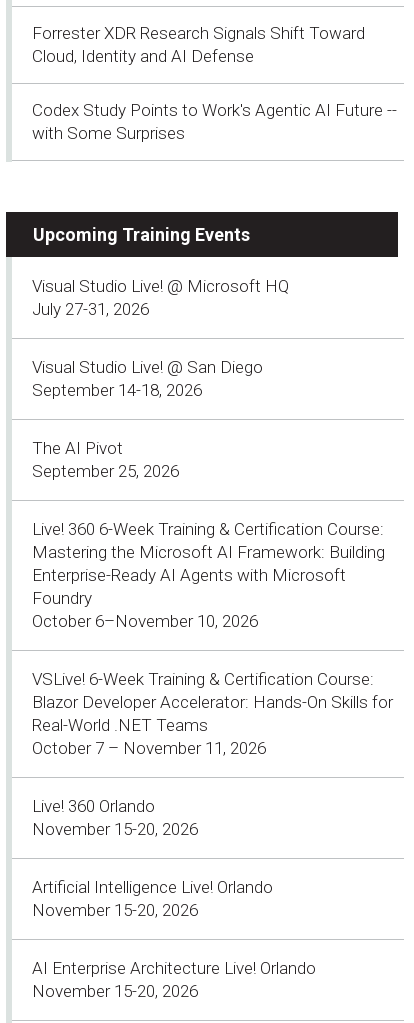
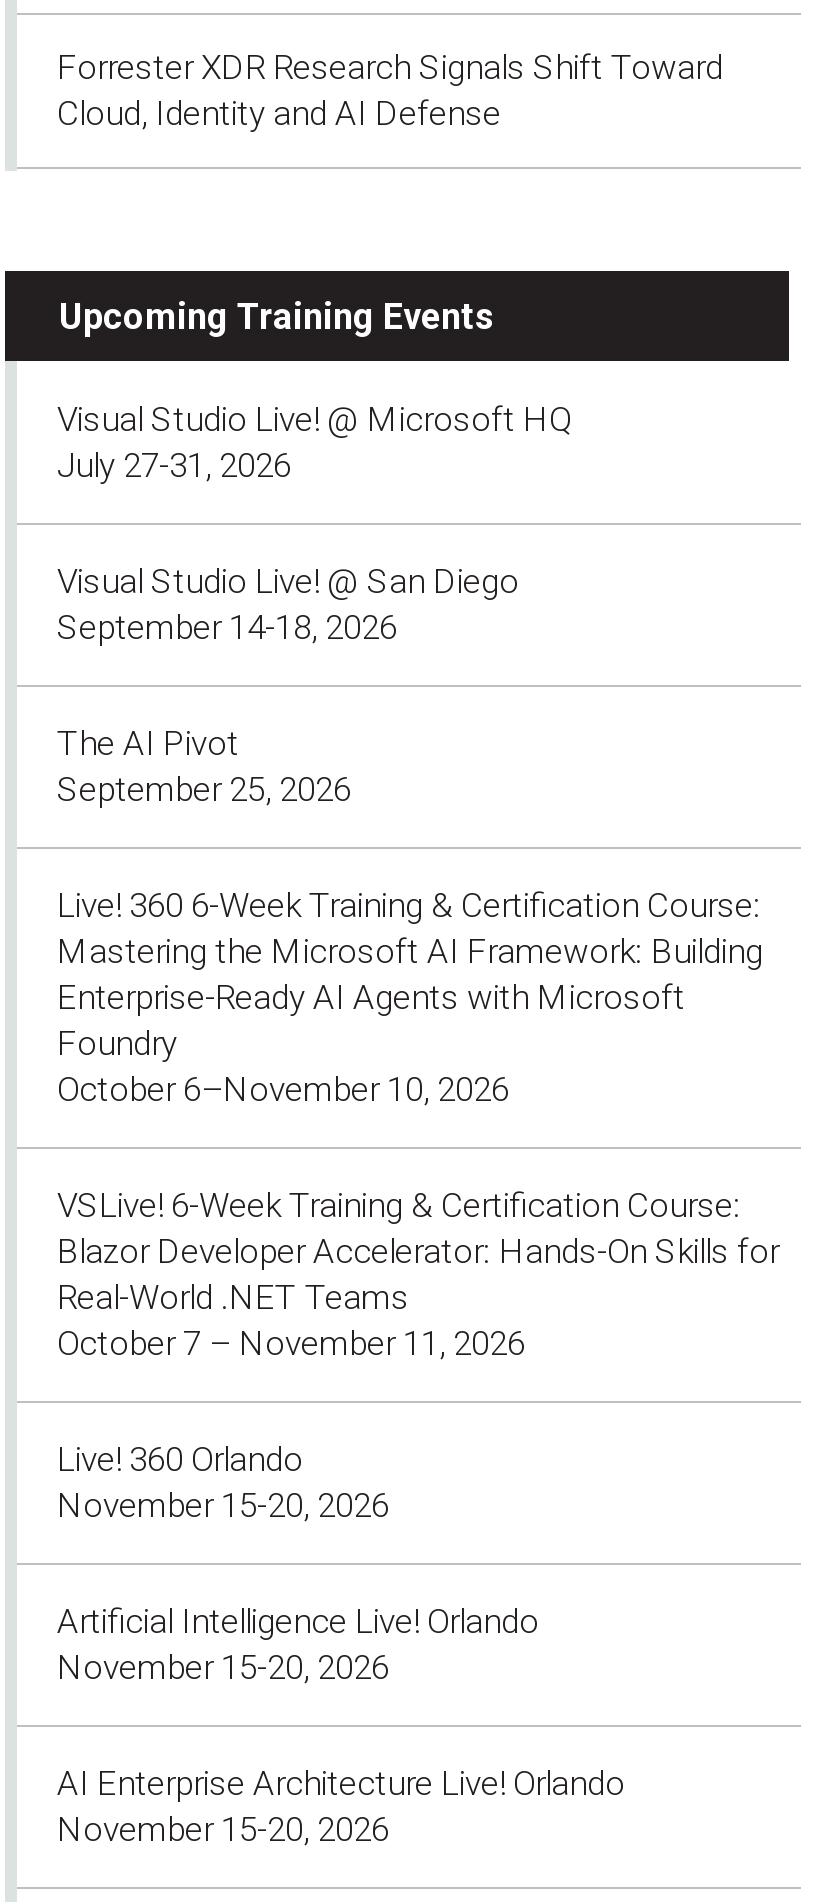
[32,99,397,142] Codex Study Points to Work's Agentic AI Future -- | with Some Surprises -> none

